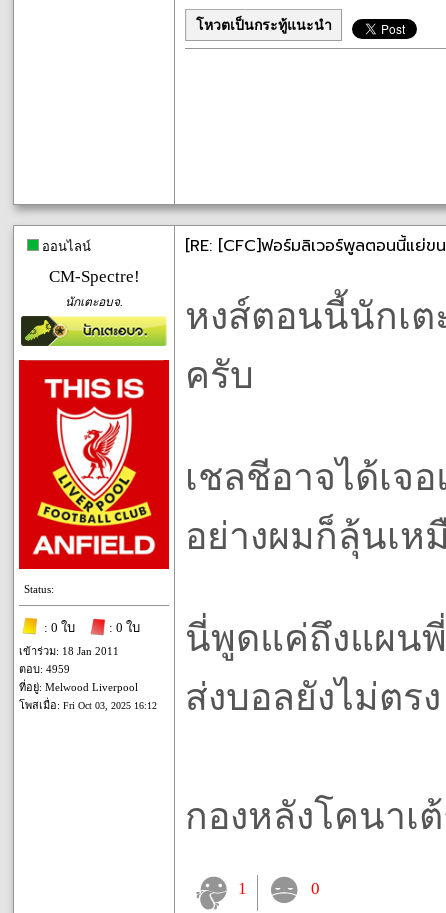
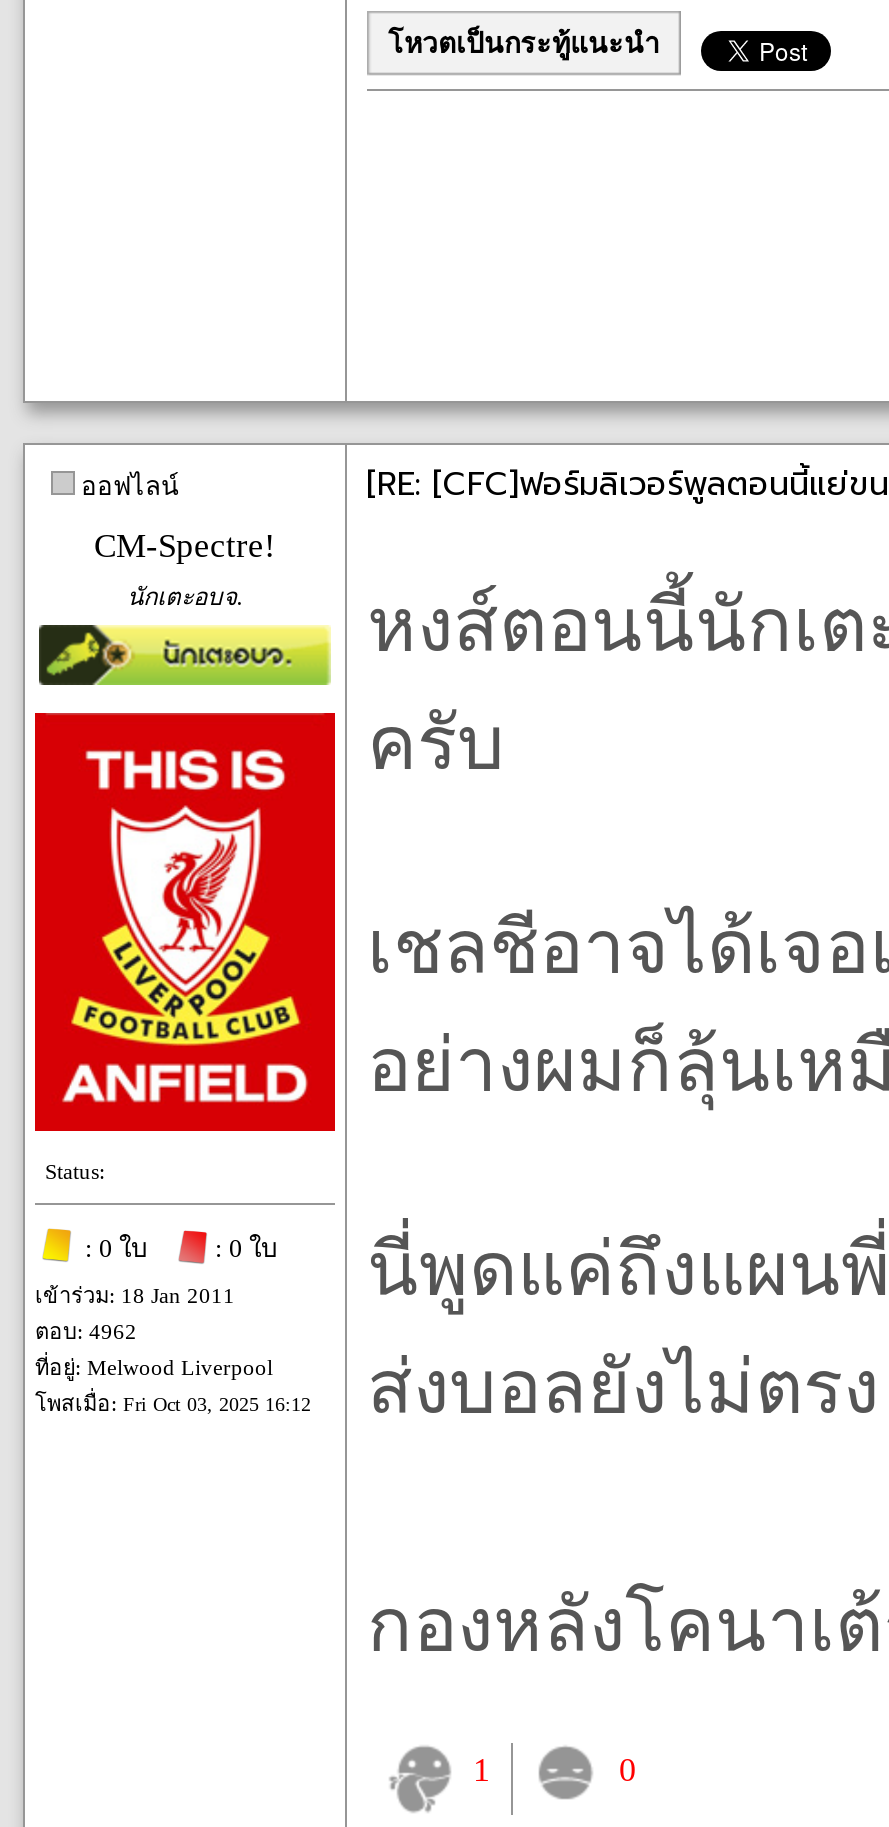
[42,239,91,254] ออนไลน์ -> [81,471,179,501] ออฟไลน์
[19,663,70,675] ตอบ: 4959 -> [35,1319,137,1343] ตอบ: 4962

